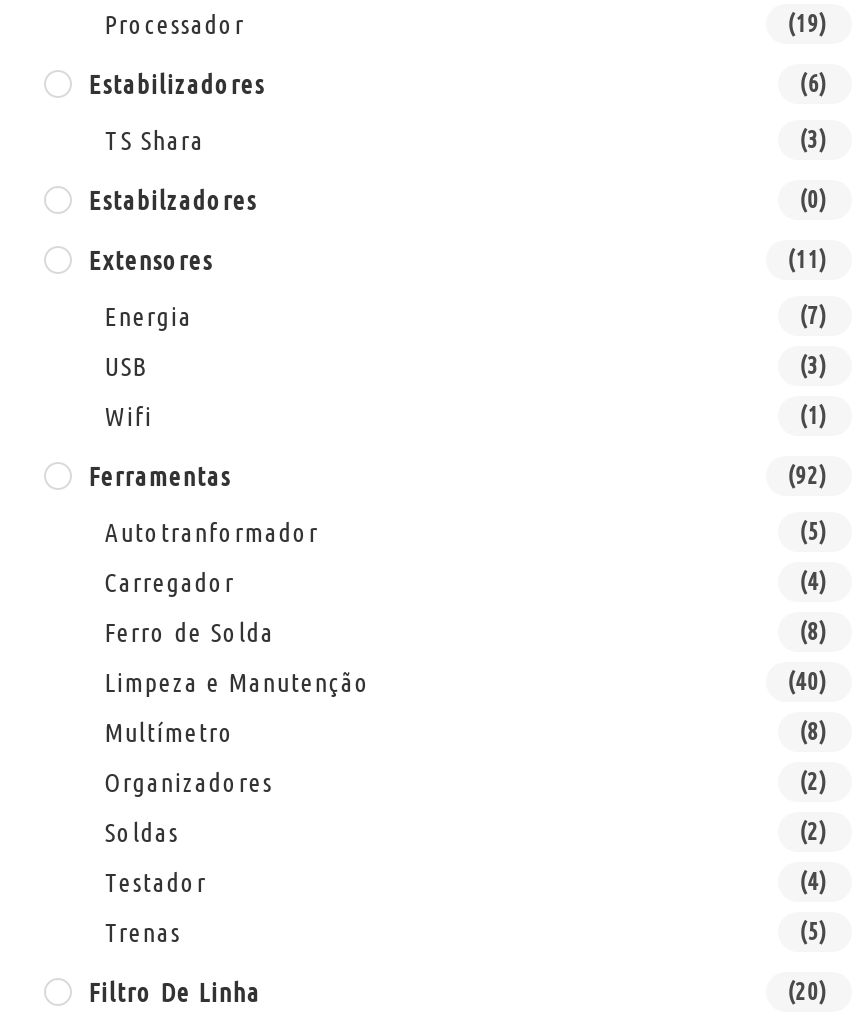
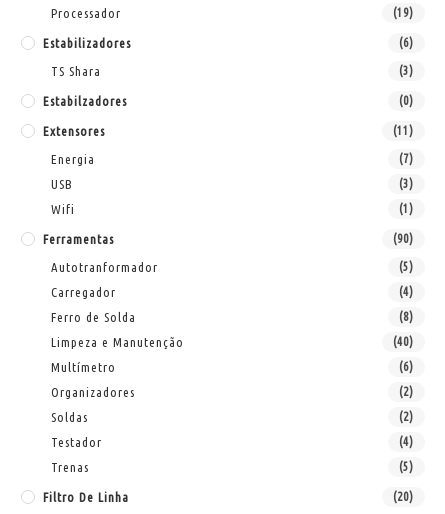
[787,462,829,488] (92) -> [393,232,414,245] (90)
[799,718,829,744] (8) -> [399,360,414,373] (6)

